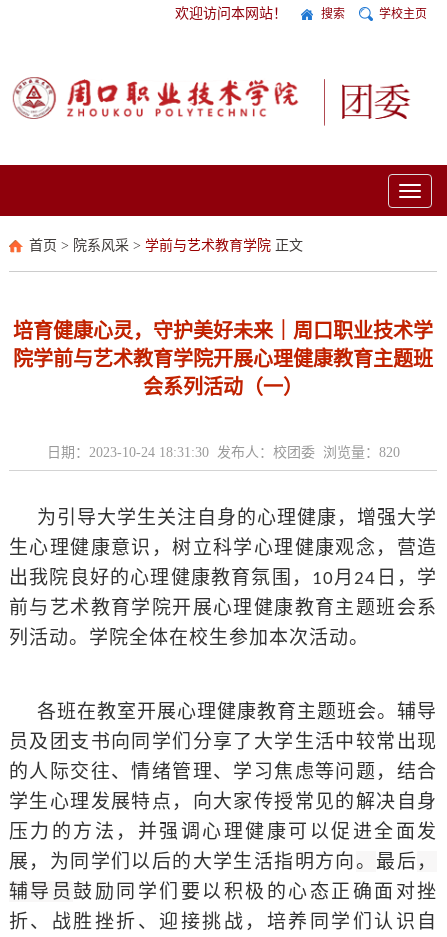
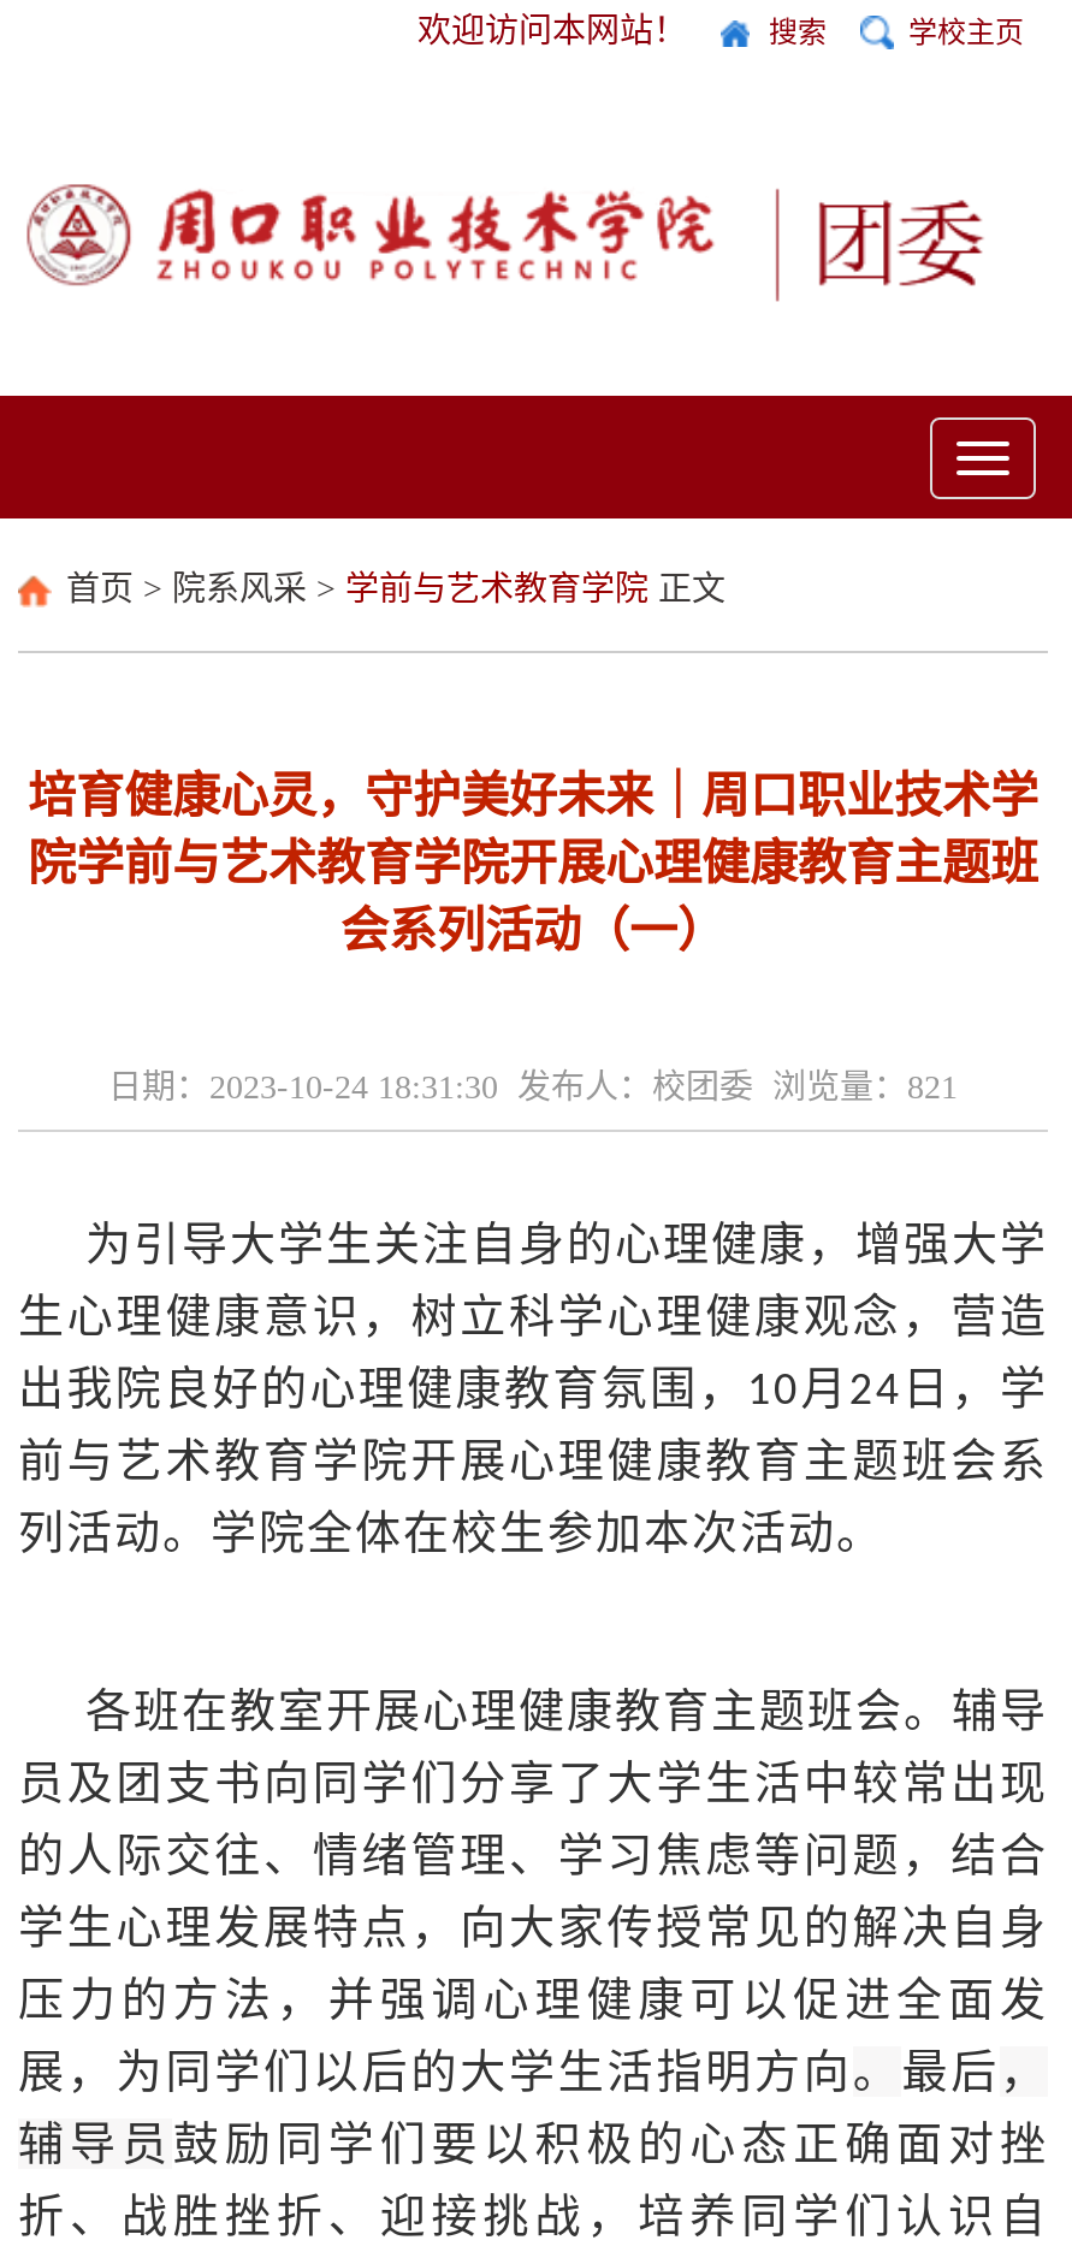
[46,445,399,460] 日期：2023-10-24 18:31:30 发布人：校团委 浏览量：820 -> [108,1069,958,1106] 日期：2023-10-24 18:31:30 发布人：校团委 浏览量：821

